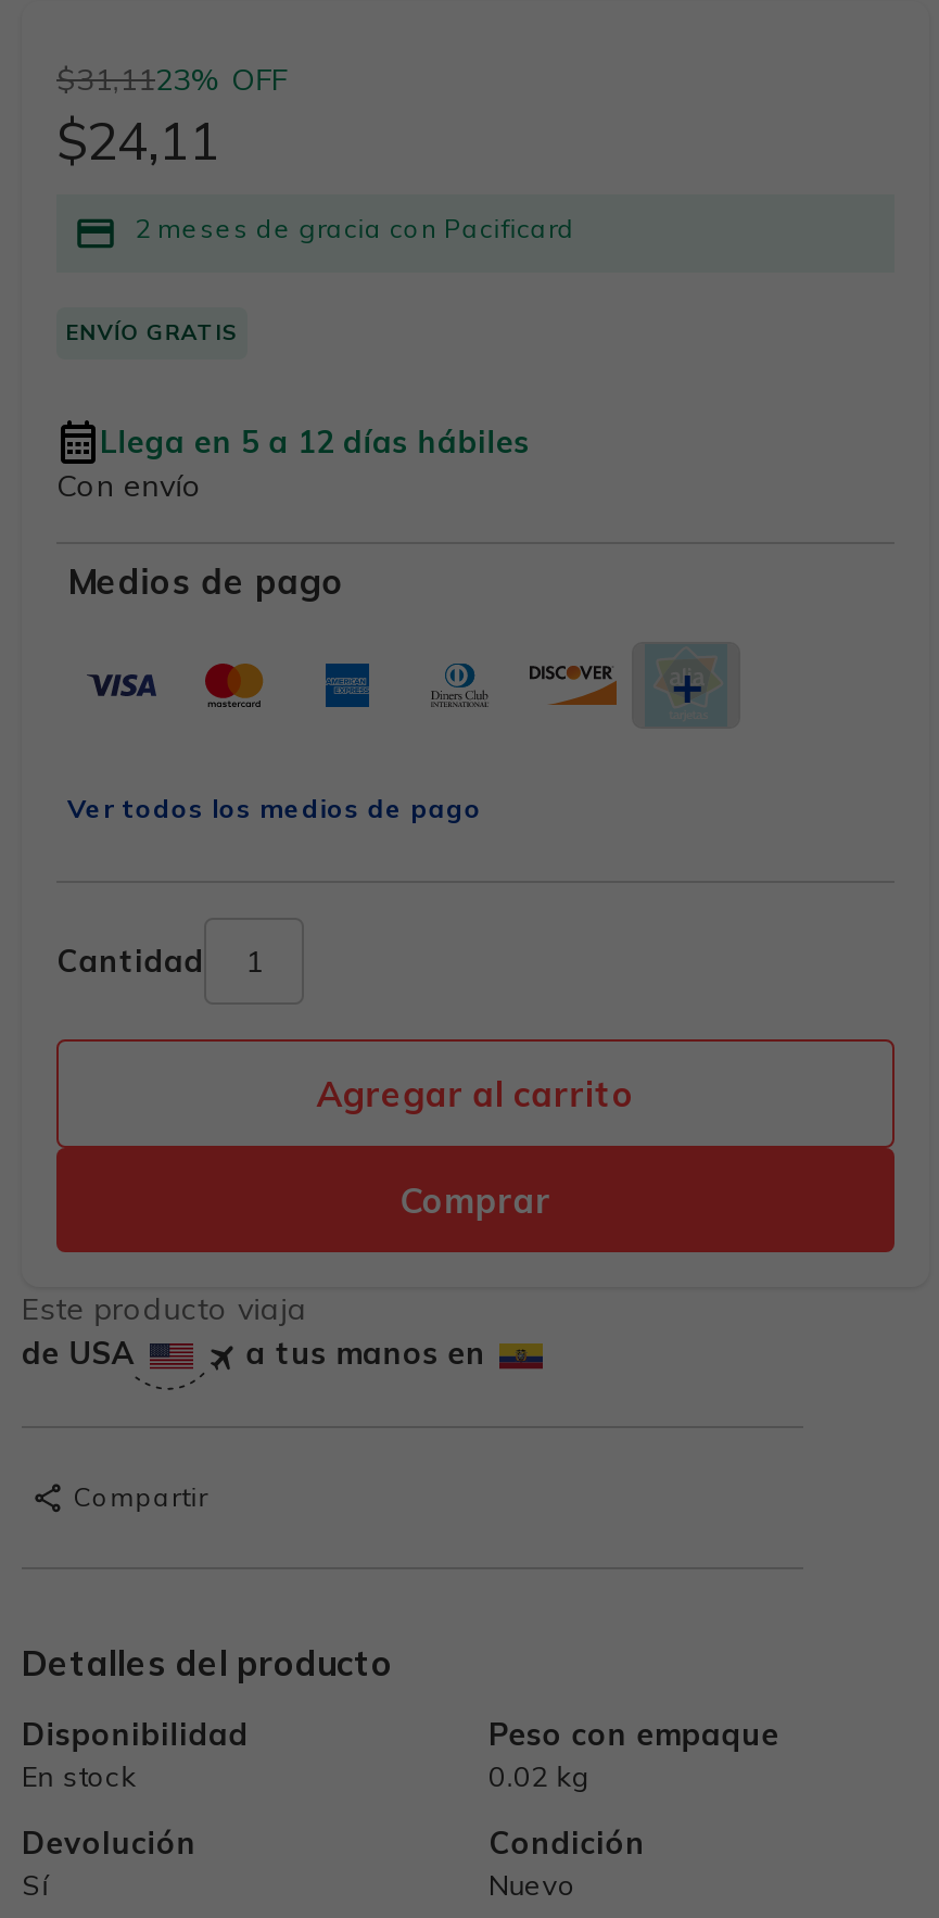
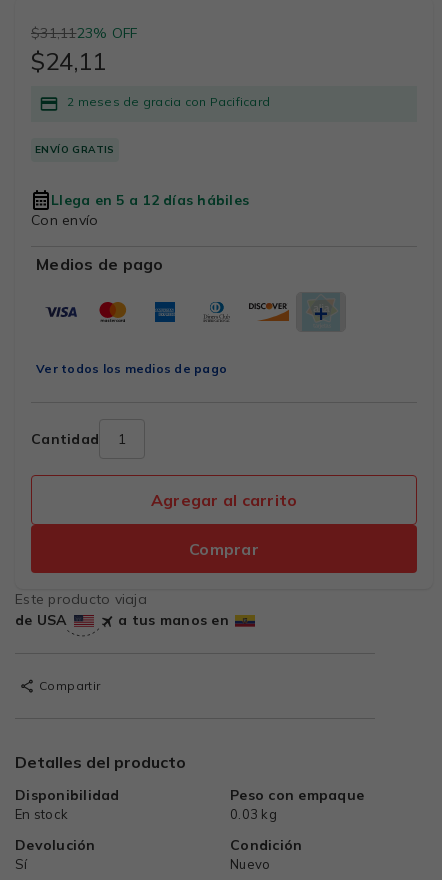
[488,1758,590,1793] 0.02 kg -> [230,806,277,822] 0.03 kg

